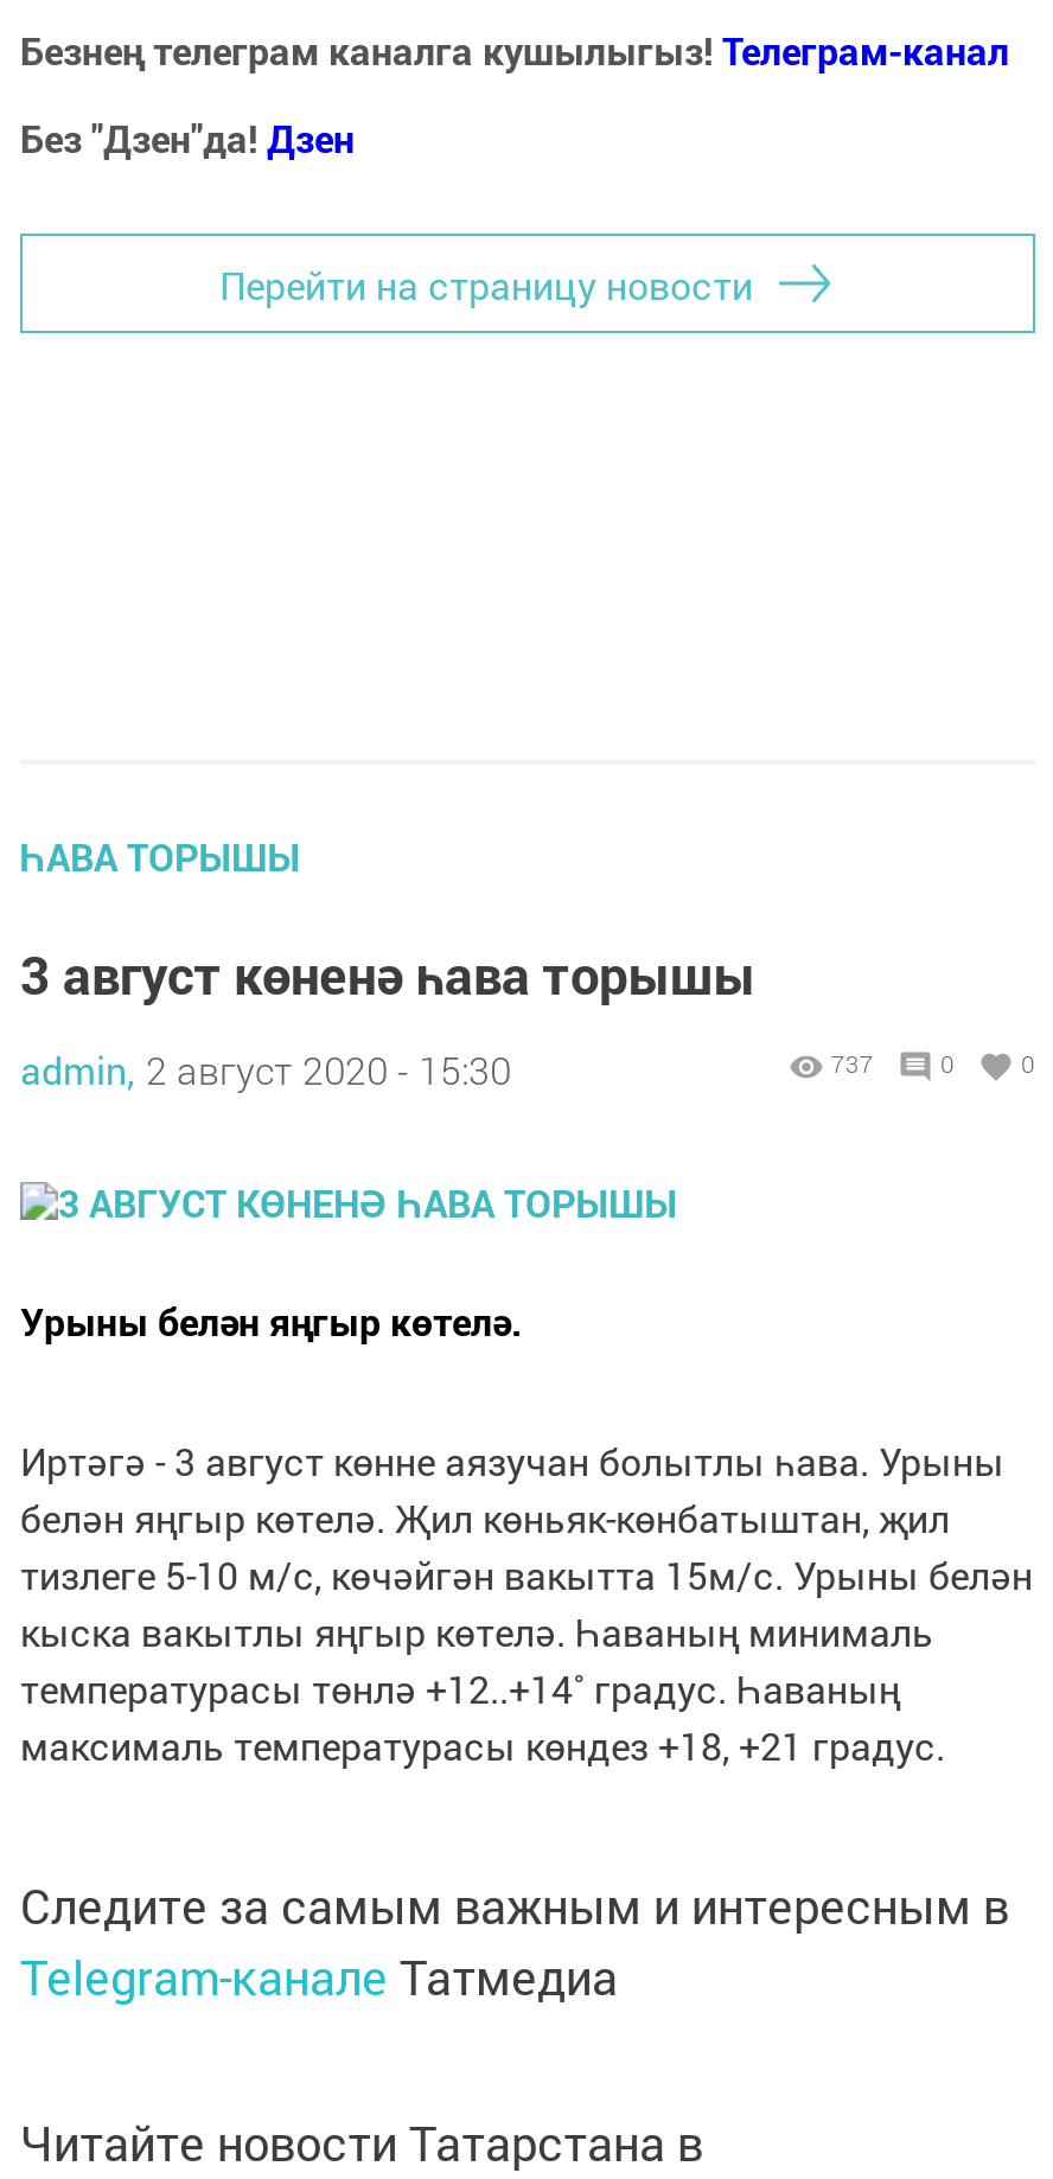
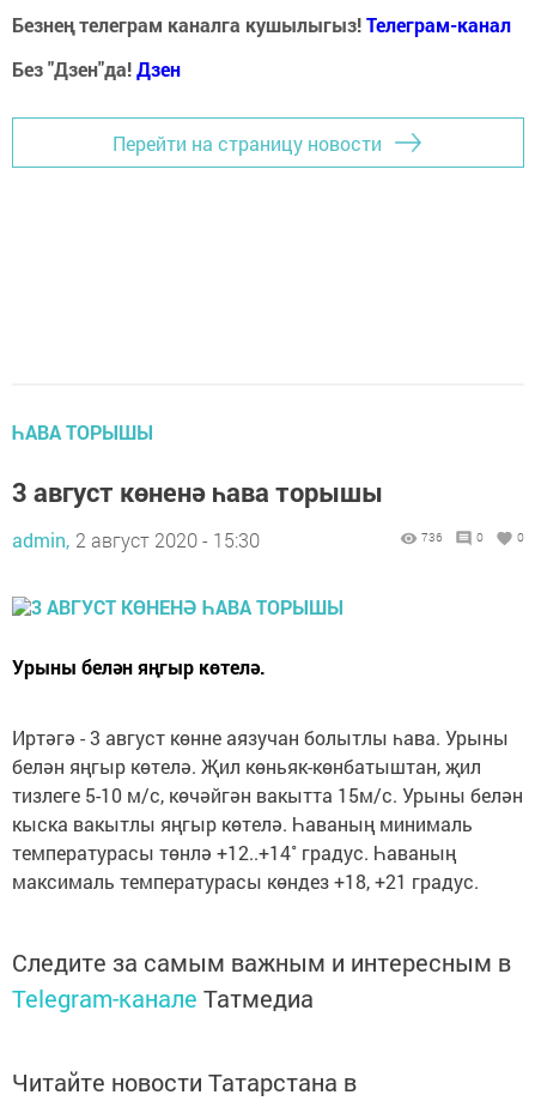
[831,1049,874,1080] 737 -> [421,530,443,545] 736

